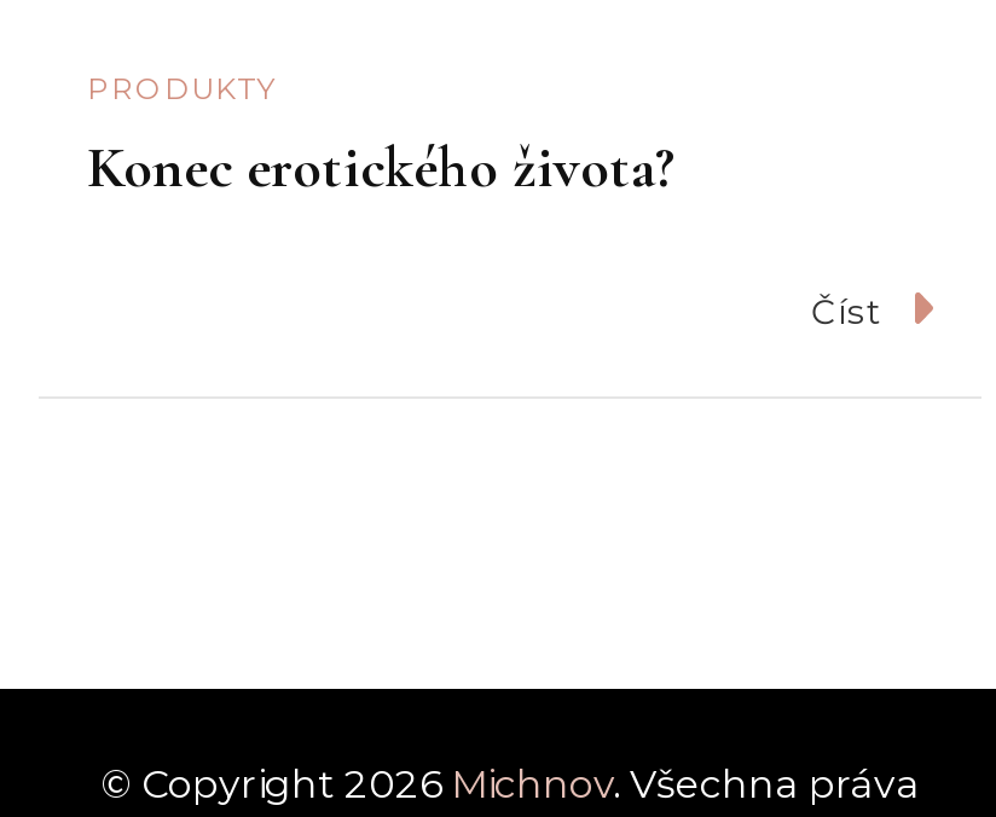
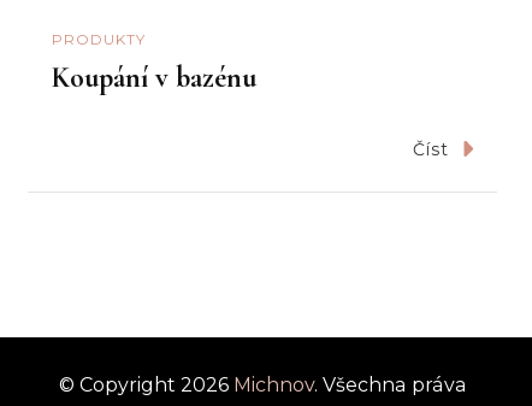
[87,132,674,202] Konec erotického života? -> [52,60,256,95] Koupání v bazénu

